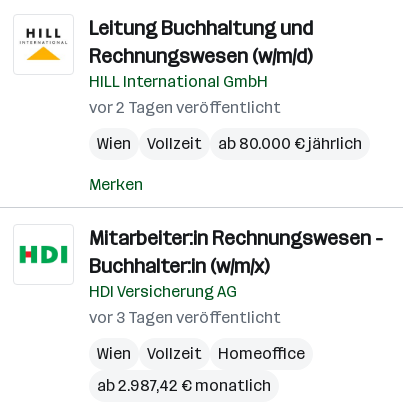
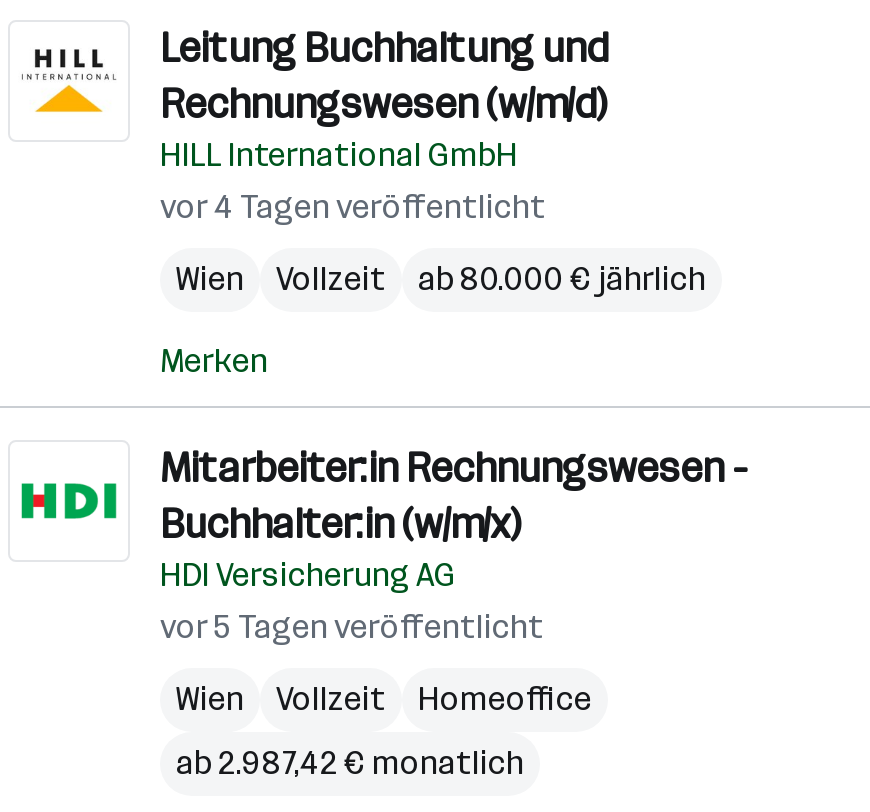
[89,98,281,117] vor 2 Tagen veröffentlicht -> [160,188,546,226] vor 4 Tagen veröffentlicht
[89,308,281,327] vor 3 Tagen veröffentlicht -> [160,608,544,646] vor 5 Tagen veröffentlicht

